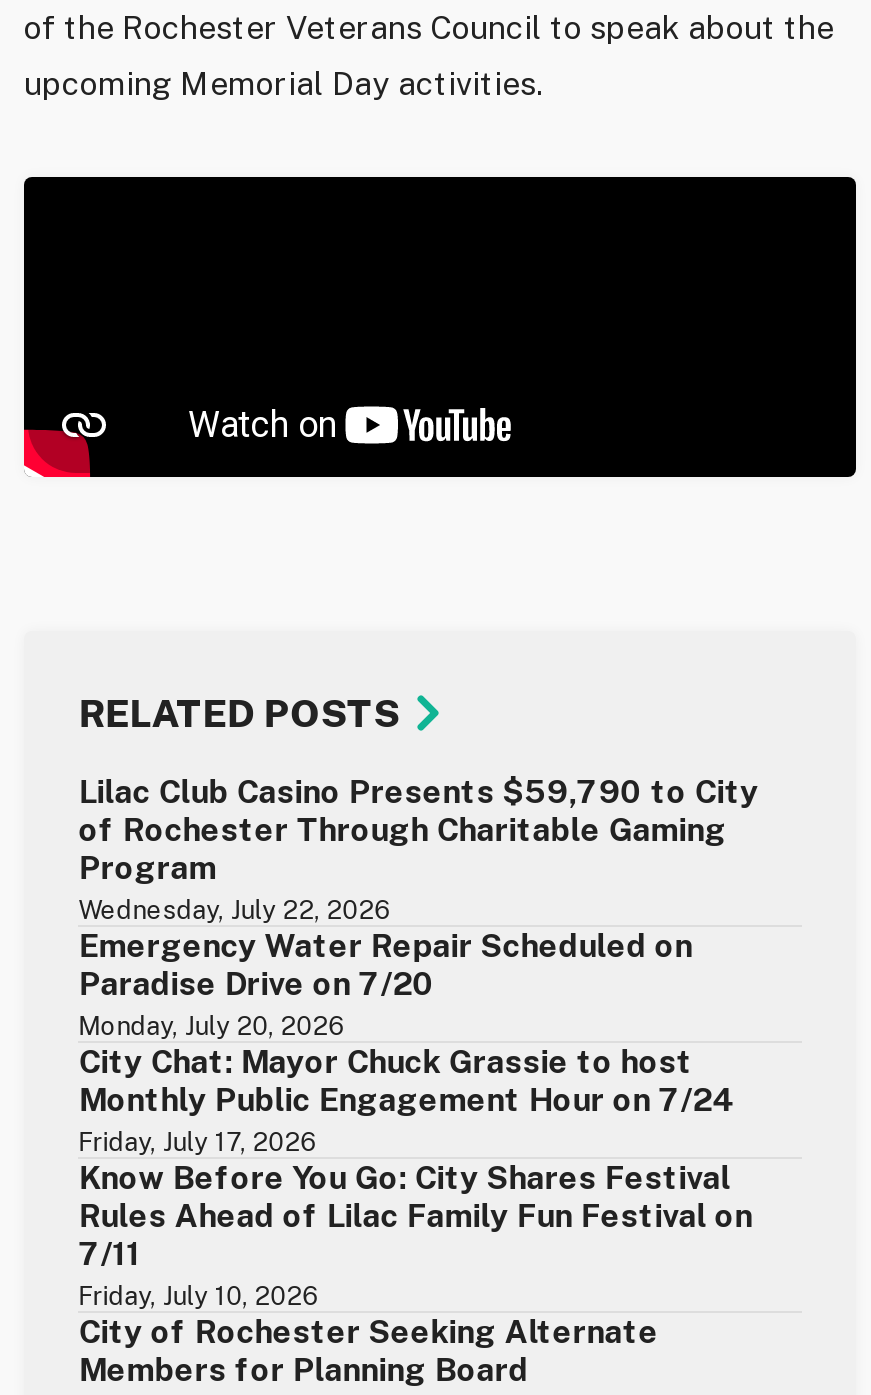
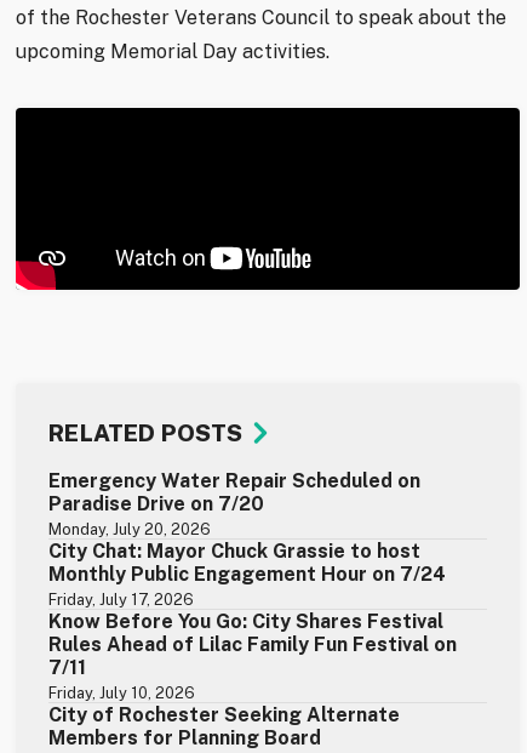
[78,774,758,926] Lilac Club Casino Presents $59,790 to City | of Rochester Through Charitable Gaming | Program | Wednesday, July 22, 2026 -> none

